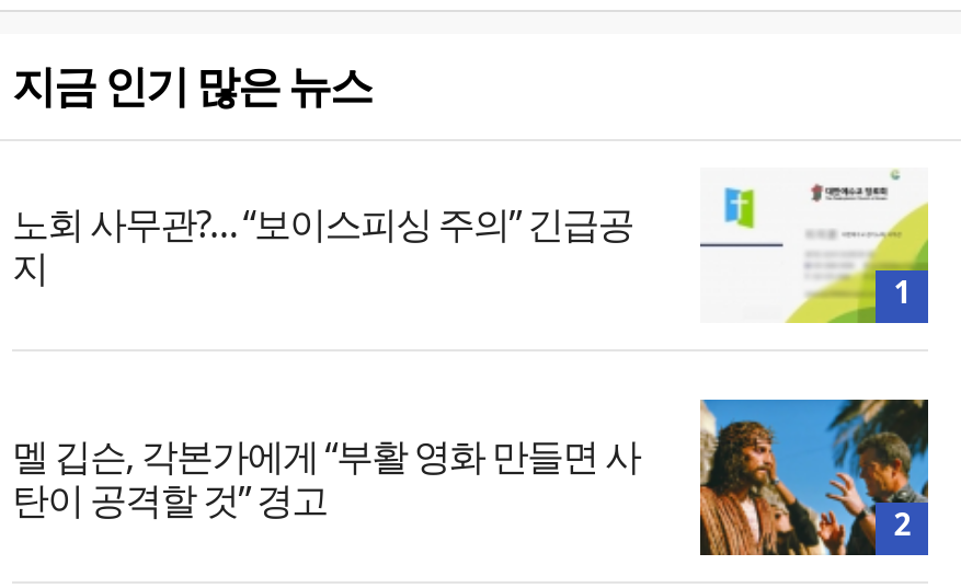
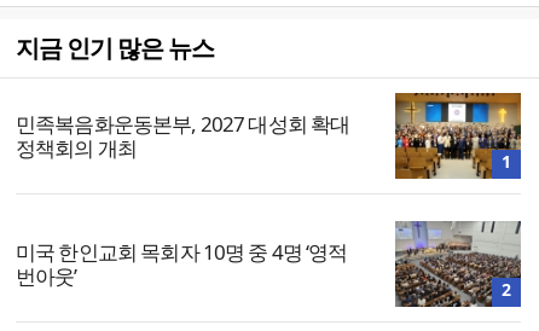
[12,168,930,325] [image] | 노회 사무관?… “보이스피싱 주의” 긴급공 | 지 -> [16,92,522,180] [image] | 민족복음화운동본부, 2027 대성회 확대 | 정책회의 개최
[12,397,930,557] [image] | 멜 깁슨, 각본가에게 “부활 영화 만들면 사 | 탄이 공격할 것” 경고 -> [16,220,522,308] [image] | 미국 한인교회 목회자 10명 중 4명 ‘영적 | 번아웃’

